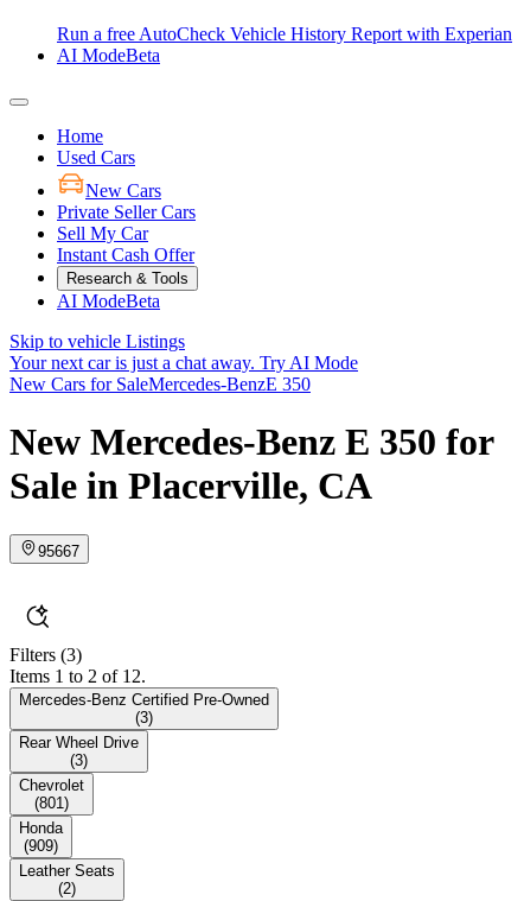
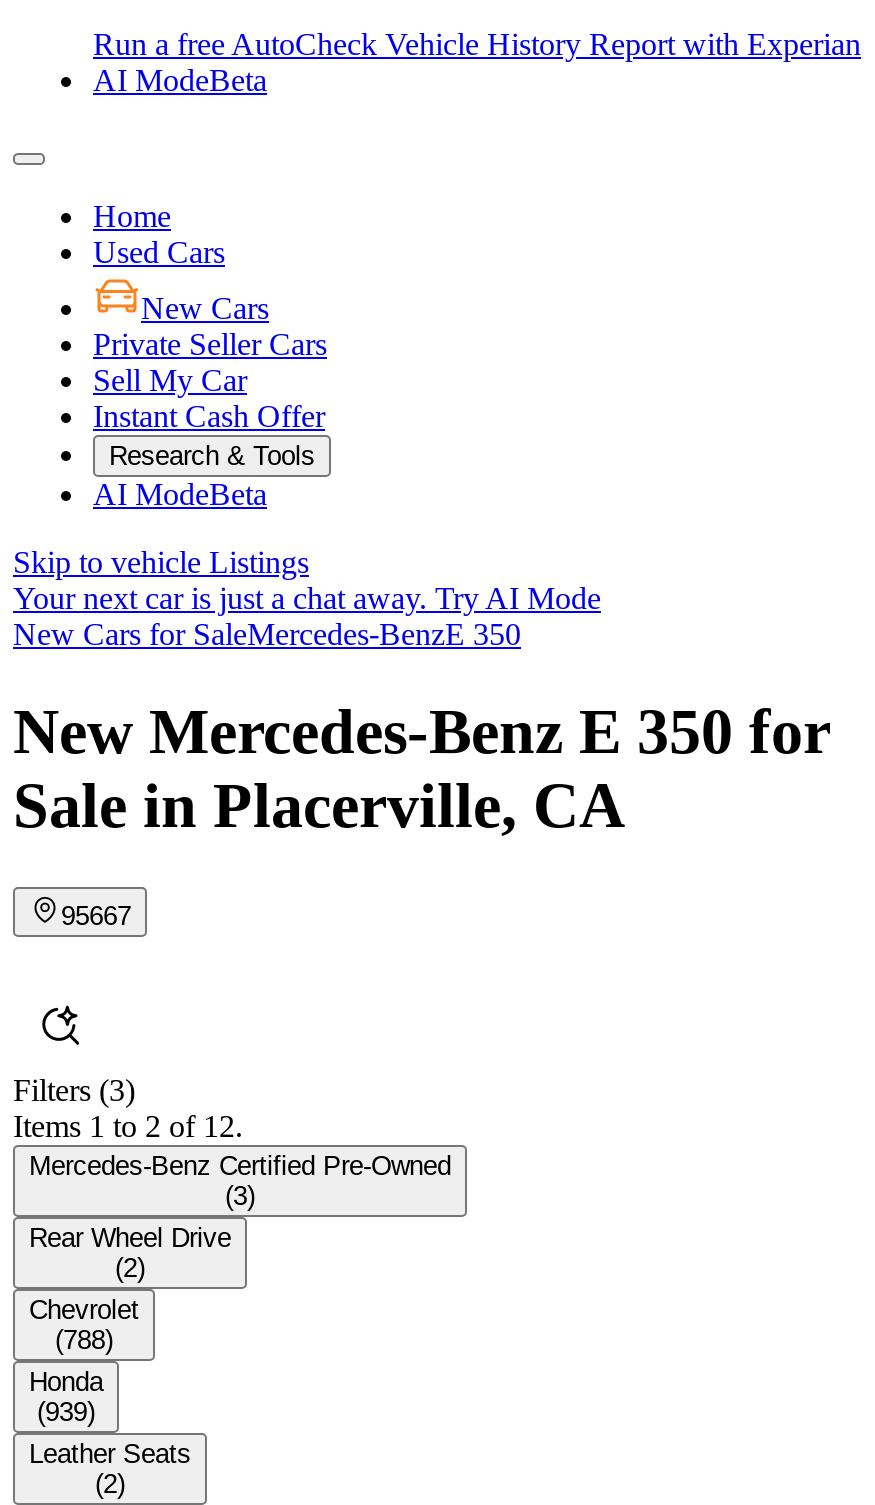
[70,751,88,769] (3) -> [115,1253,145,1283] (2)
[34,794,69,812] (801) -> [55,1325,113,1355] (788)
[24,837,58,855] (909) -> [37,1397,95,1427] (939)

